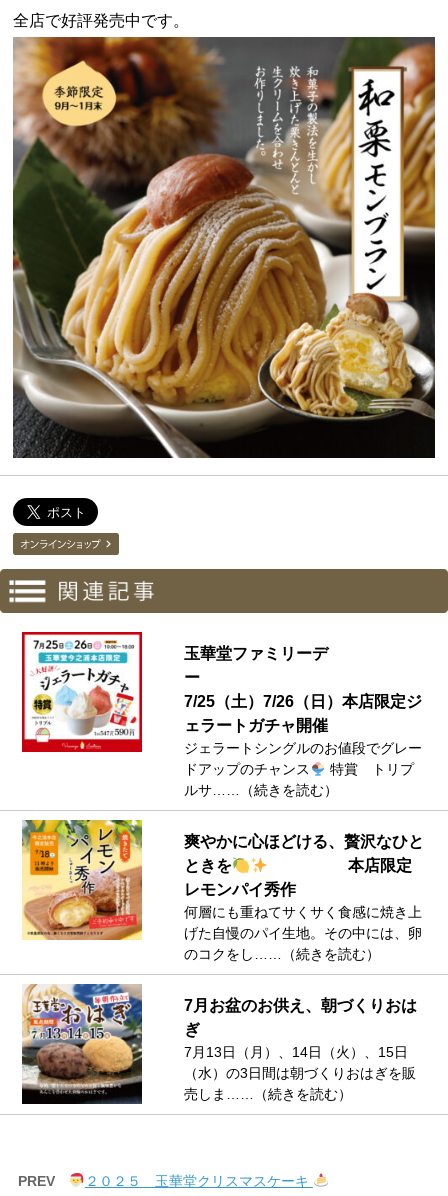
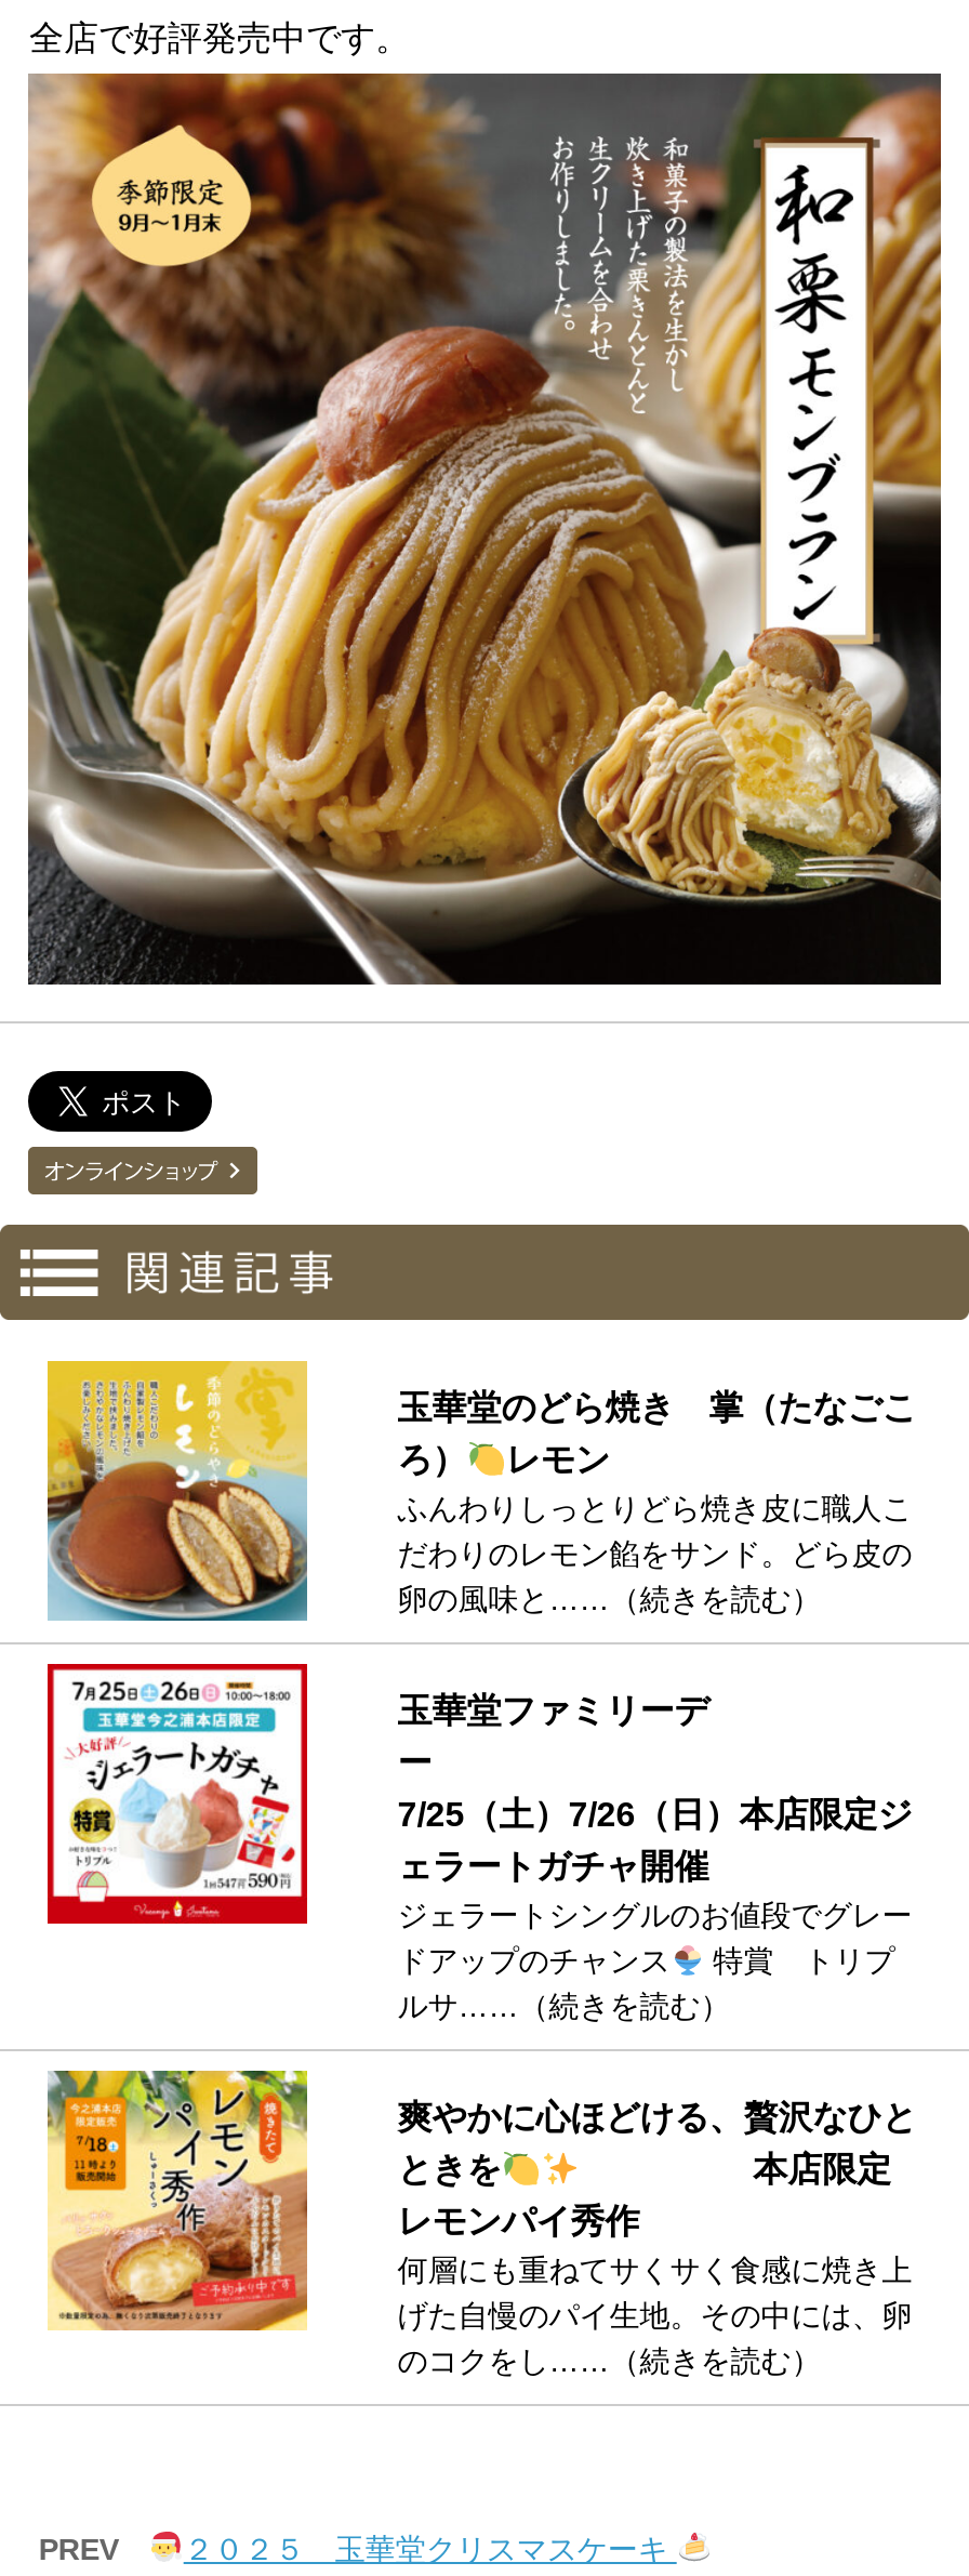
none -> [45,1359,309,1623] [image]
none -> [397,1390,916,1617] 玉華堂のどら焼き 掌（たなごこ | ろ） | レモン | ふんわりしっとりどら焼き皮に職人こ | だわりのレモン餡をサンド。どら皮の | 卵の風味と……（続きを読む）
moved [20,645,424,962] -> [43,1693,916,2378]: [image] | 玉華堂ファミリーデ | 7/25（土）7/26（日）本店限定ジ | ... | げた自慢のパイ生地。その中には、卵 | のコクをし……（続きを読む）
[21,983,143,1105] [image] -> none
[184,997,417,1102] 7月お盆のお供え、朝づくりおは | ぎ | 7月13日（月）、14日（火）、15日 | （水）の3日間は朝づくりおはぎを販 | 売しま……（続きを読む） -> none

